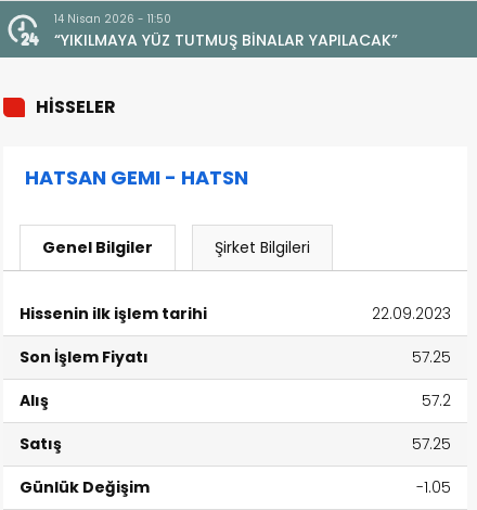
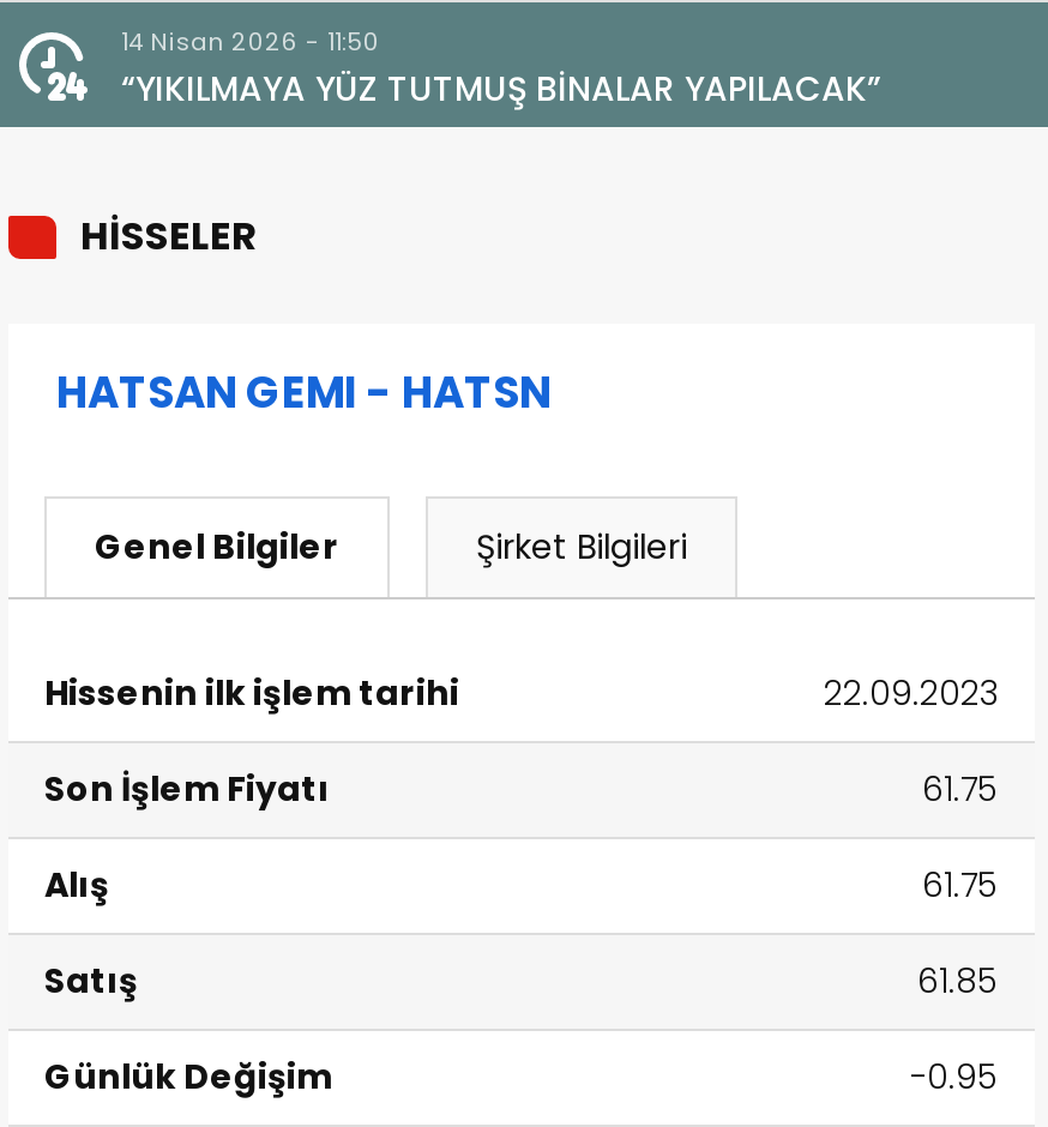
[412,346,451,368] 57.25 -> [922,765,999,813] 61.75
[422,390,451,411] 57.2 -> [922,861,999,909] 61.75
[412,433,451,455] 57.25 -> [917,957,999,1005] 61.85
[416,476,451,498] -1.05 -> [910,1053,999,1101] -0.95

